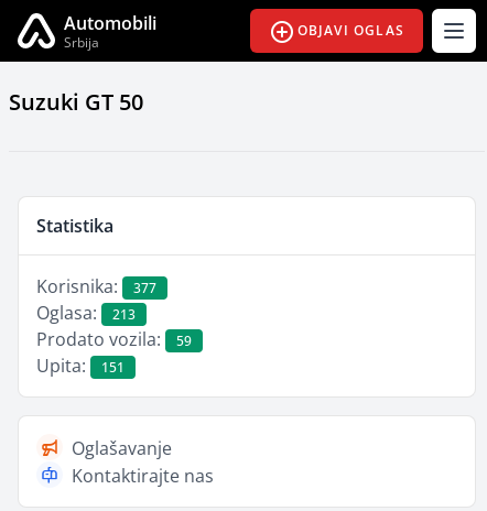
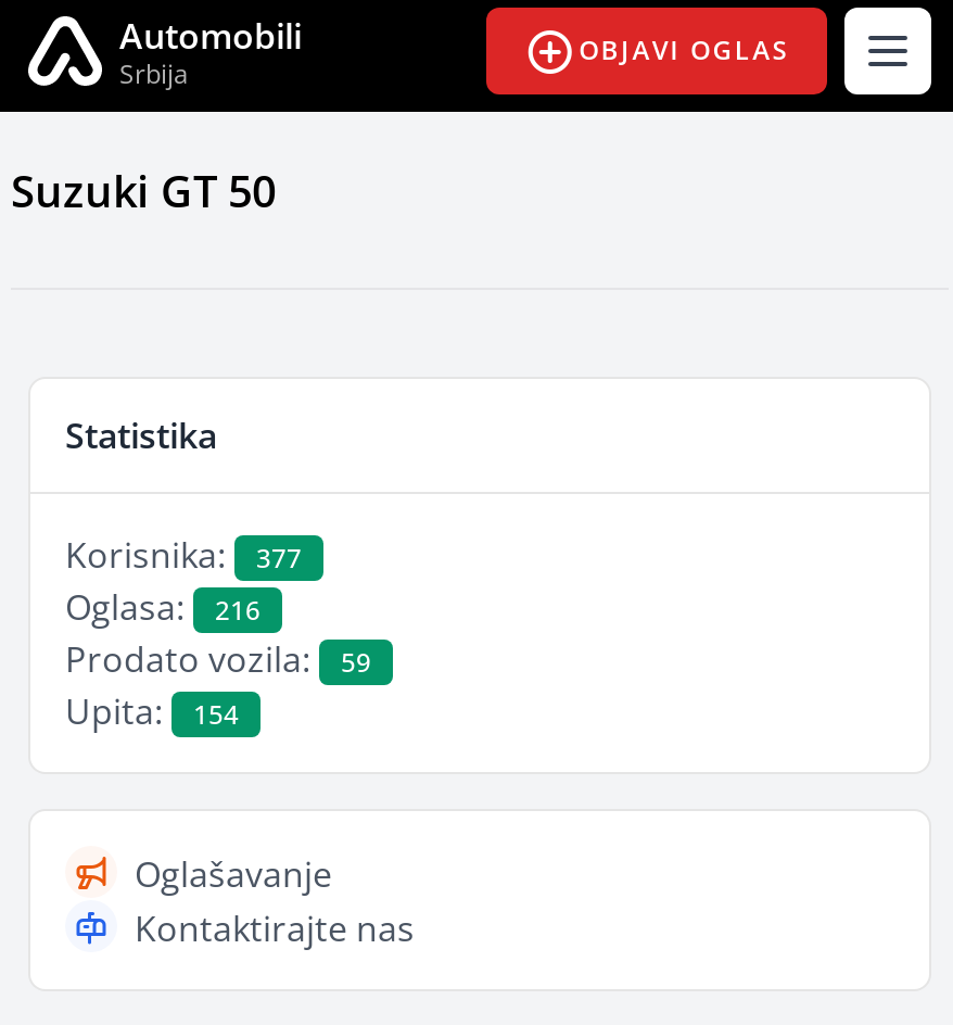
[36,301,136,325] Oglasa: 213 -> [65,583,261,631] Oglasa: 216
[36,354,125,378] Upita: 151 -> [65,687,239,735] Upita: 154

